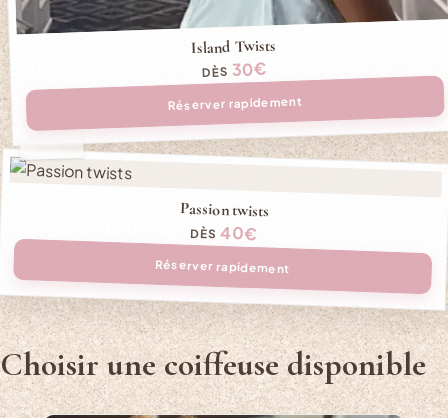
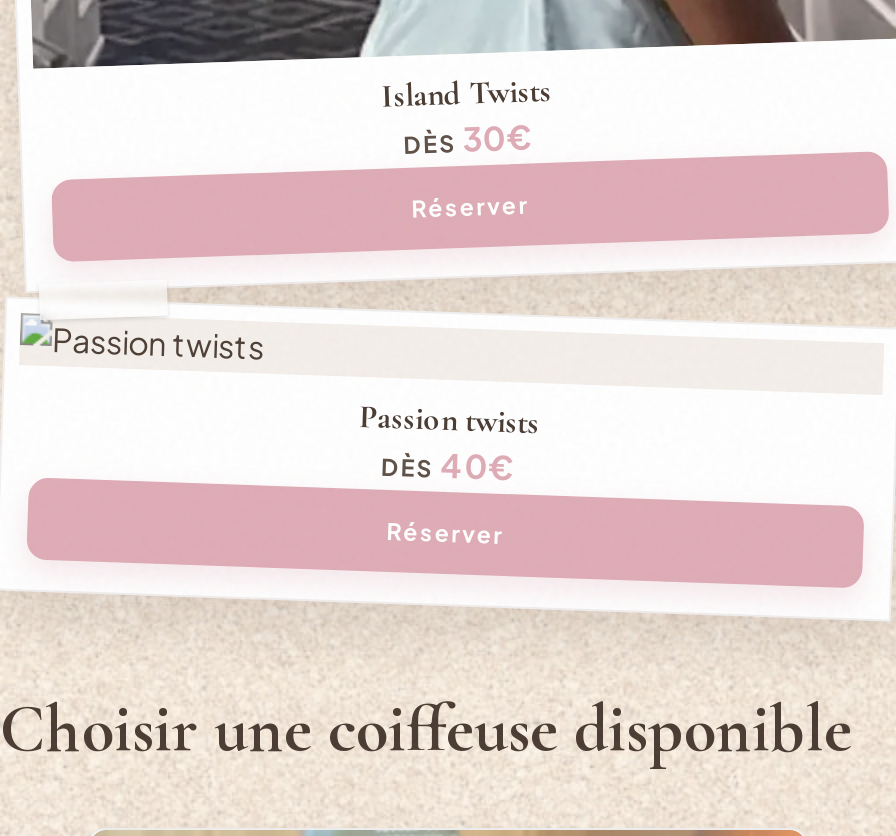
[167,94,303,113] Réserver rapidement -> [411,190,530,224] Réserver
[155,256,291,276] Réserver rapidement -> [386,516,505,550] Réserver

